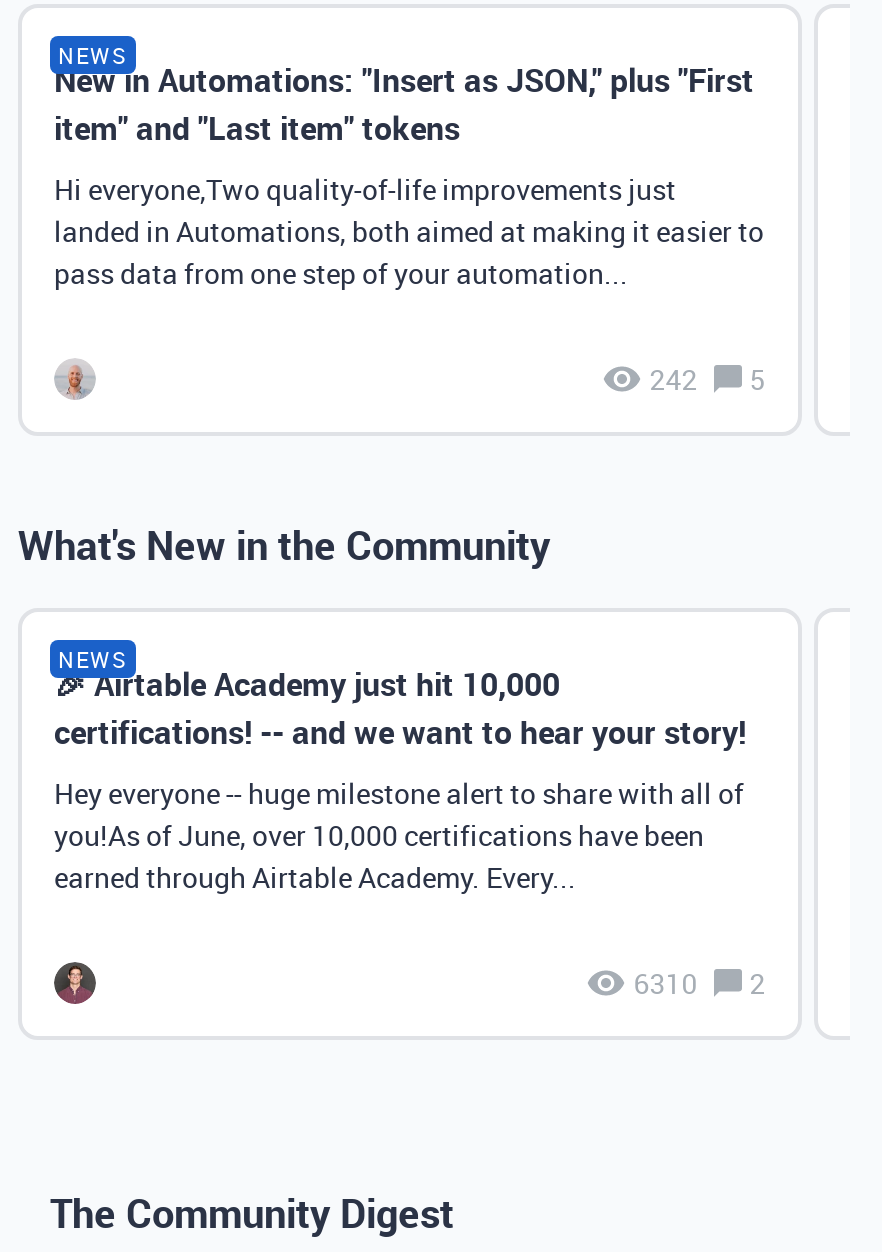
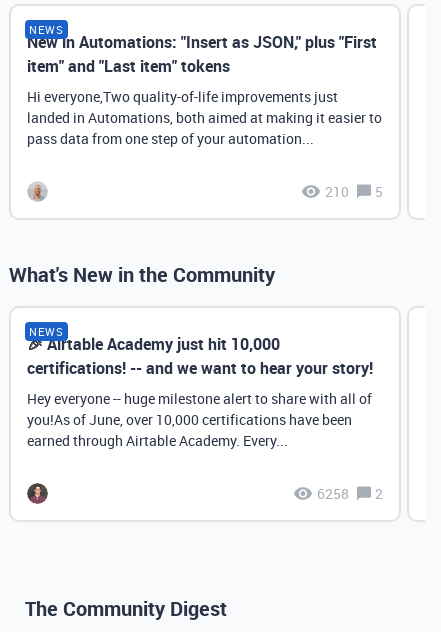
[650,360,766,398] 242 5 -> [325,182,383,201] 210 5
[634,964,766,1002] 6310 2 -> [317,484,383,503] 6258 2

